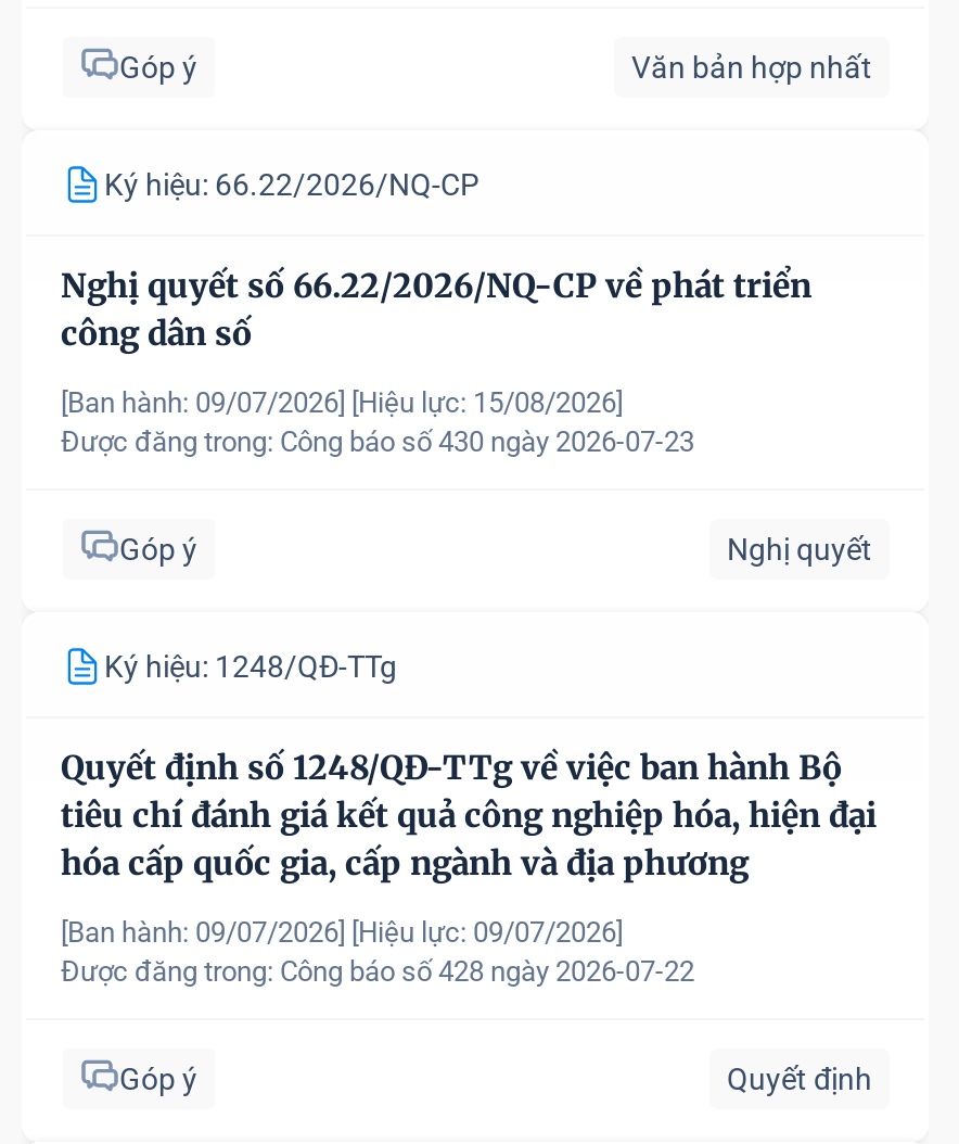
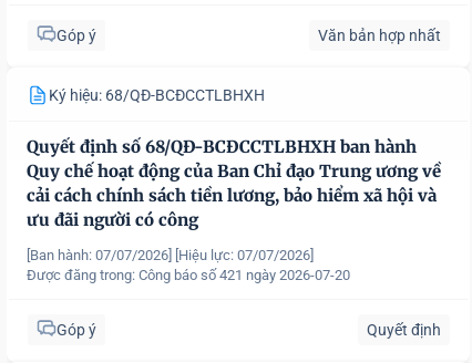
[61,166,877,987] Ký hiệu: 66.22/2026/NQ-CP | Nghị quyết số 66.22/2026/NQ-CP về phát triển | công dân số | [Ban hành: 09/07/2026] [Hiệu lực: 15/08/2026] | Được đăng trong: Công báo số 430 ngày 2026-07-23 | Góp ý | Nghị quyết | Ký hiệu: 1248/QĐ-TTg | Quyết định số 1248/QĐ-TTg về việc ban hành Bộ | tiêu chí đánh giá kết quả công nghiệp hóa, hiện đại | hóa cấp quốc gia, cấp ngành và địa phương | [Ban hành: 09/07/2026] [Hiệu lực: 09/07/2026] | Được đăng trong: Công báo số 428 ngày 2026-07-22 -> [27,86,441,283] Ký hiệu: 68/QĐ-BCĐCCTLBHXH | Quyết định số 68/QĐ-BCĐCCTLBHXH ban hành | Quy chế hoạt động của Ban Chỉ đạo Trung ương về | cải cách chính sách tiền lương, bảo hiểm xã hội và | ưu đãi người có công | [Ban hành: 07/07/2026] [Hiệu lực: 07/07/2026] | Được đăng trong: Công báo số 421 ngày 2026-07-20

